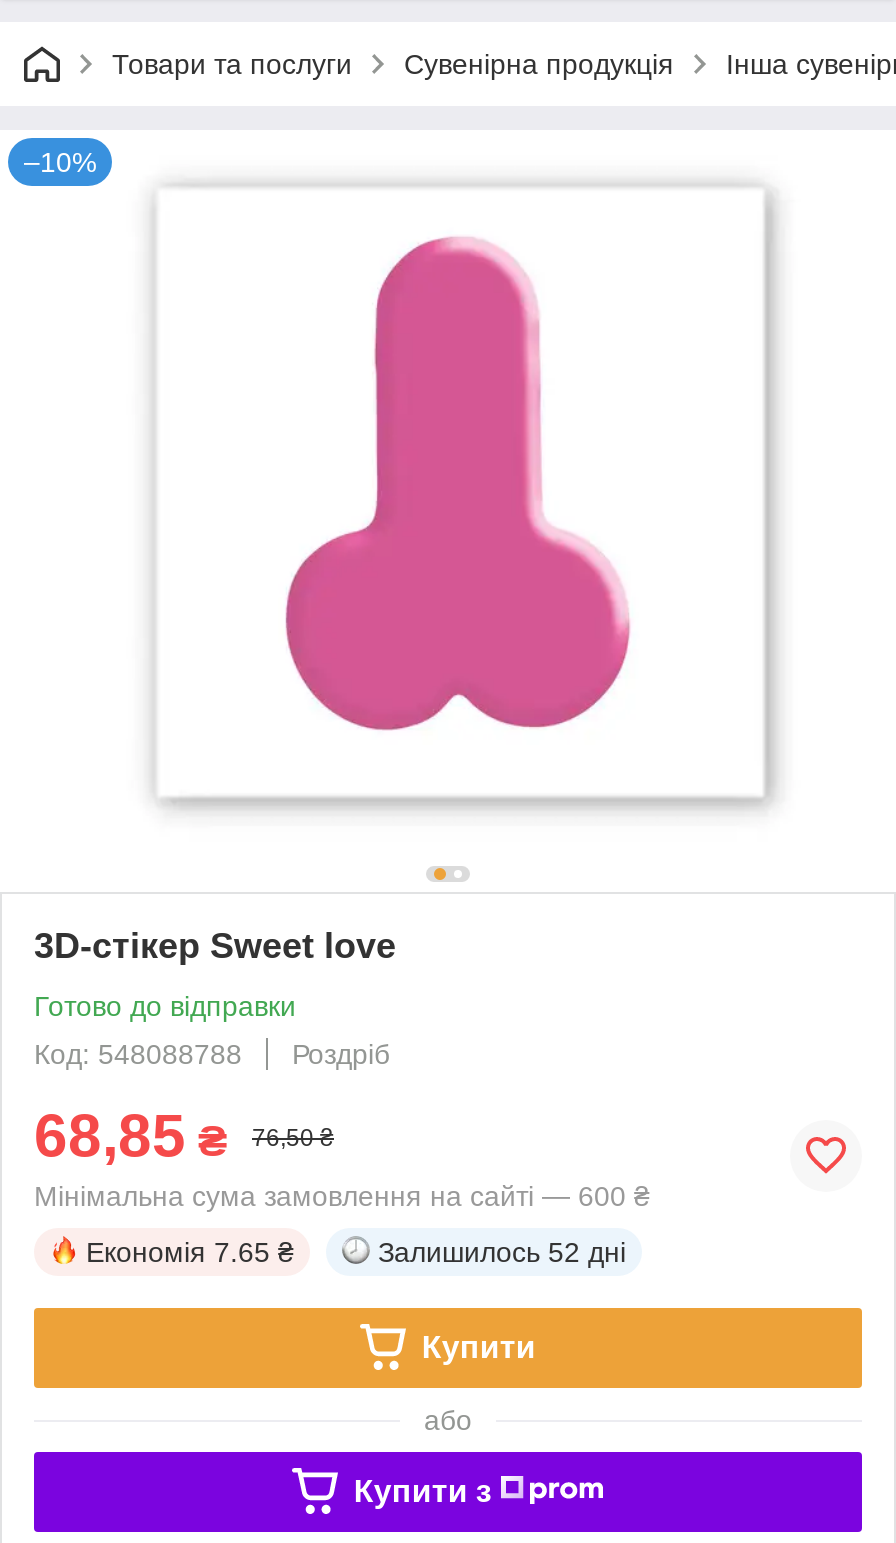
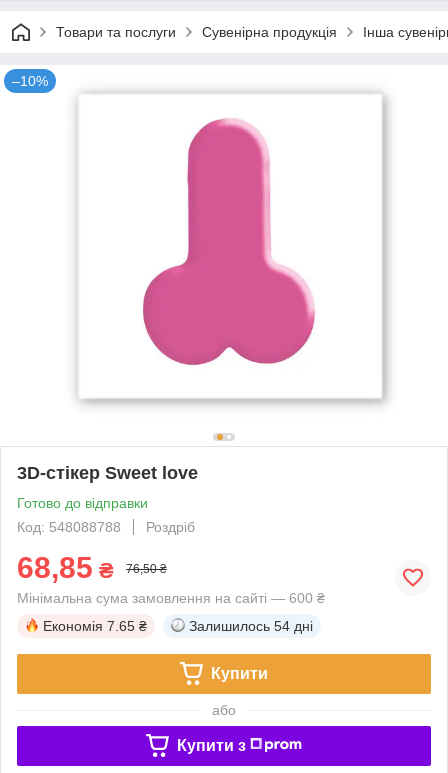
[378,1236,626,1268] Залишилось 52 дні -> [189,618,313,634] Залишилось 54 дні

